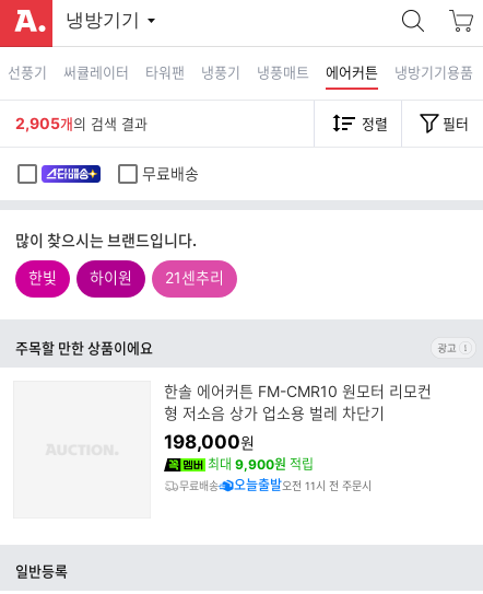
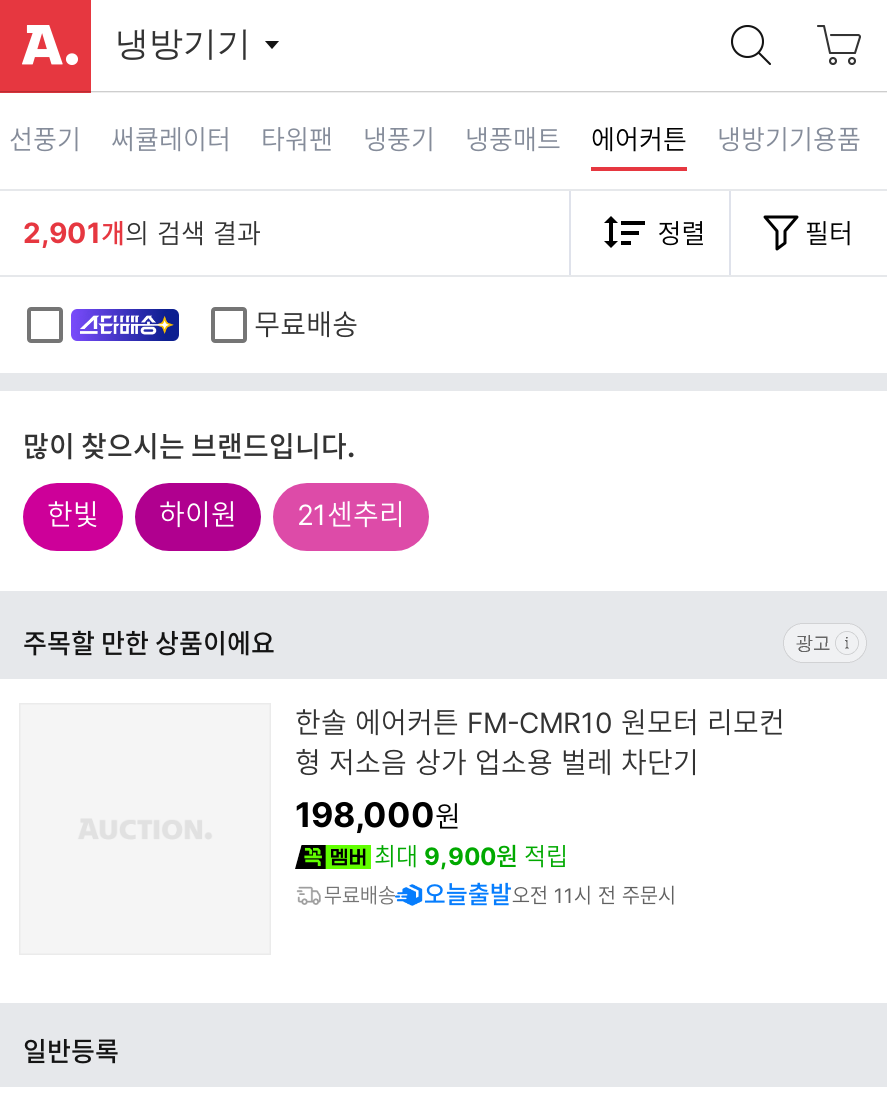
[15,114,148,132] 2,905개의 검색 결과 -> [23,215,261,249] 2,901개의 검색 결과

